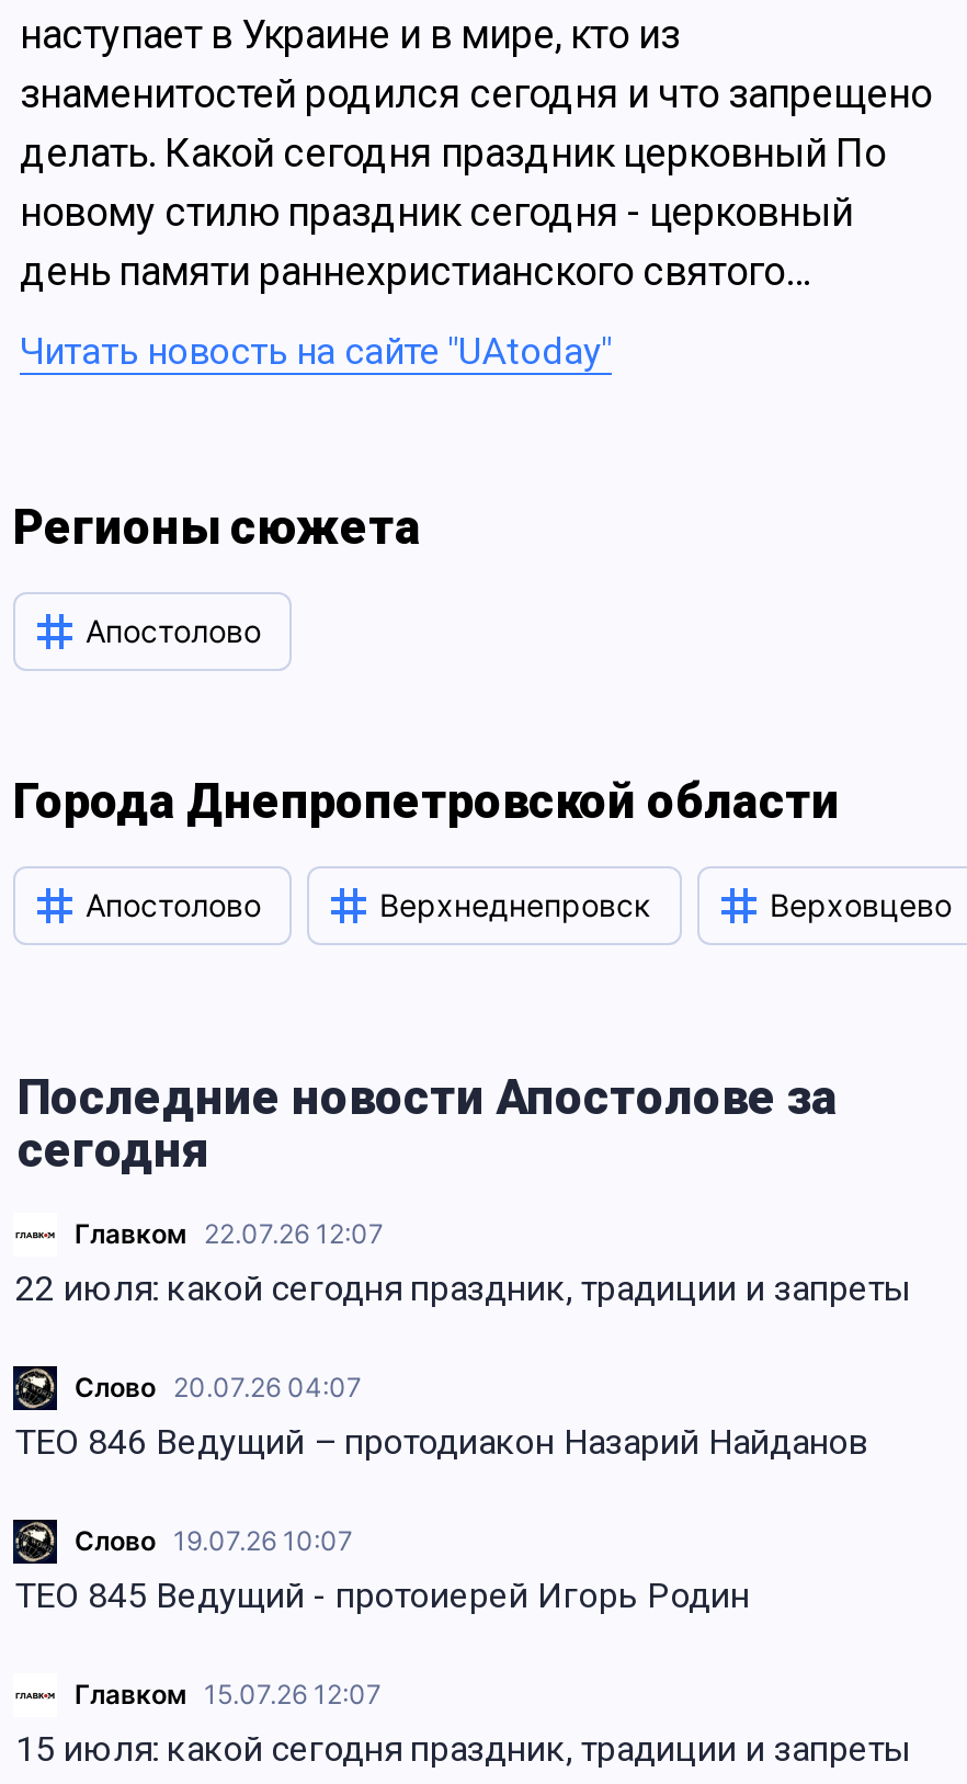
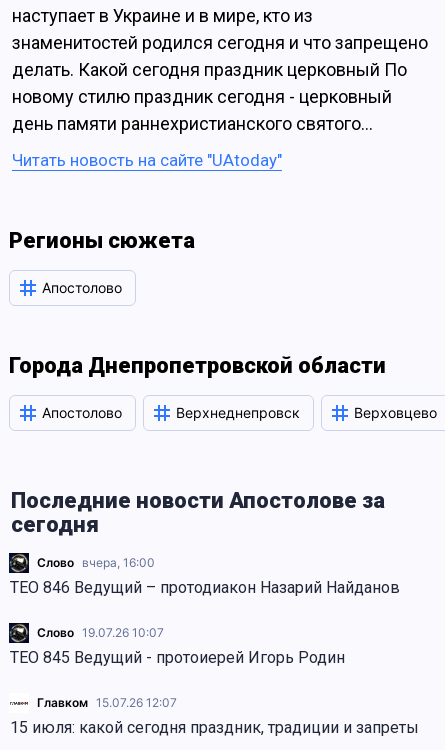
[15,1216,912,1403] Главком 22.07.26 12:07 | 22 июля: какой сегодня праздник, традиции и запреты | Слово 20.07.26 04:07 -> [37,555,155,570] Слово вчера, 16:00

